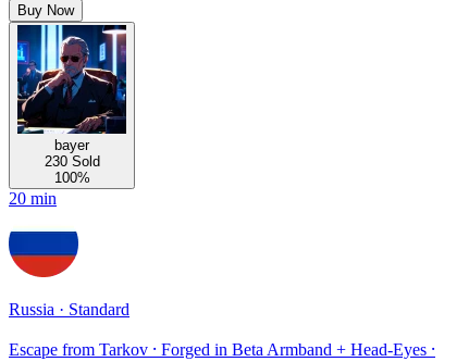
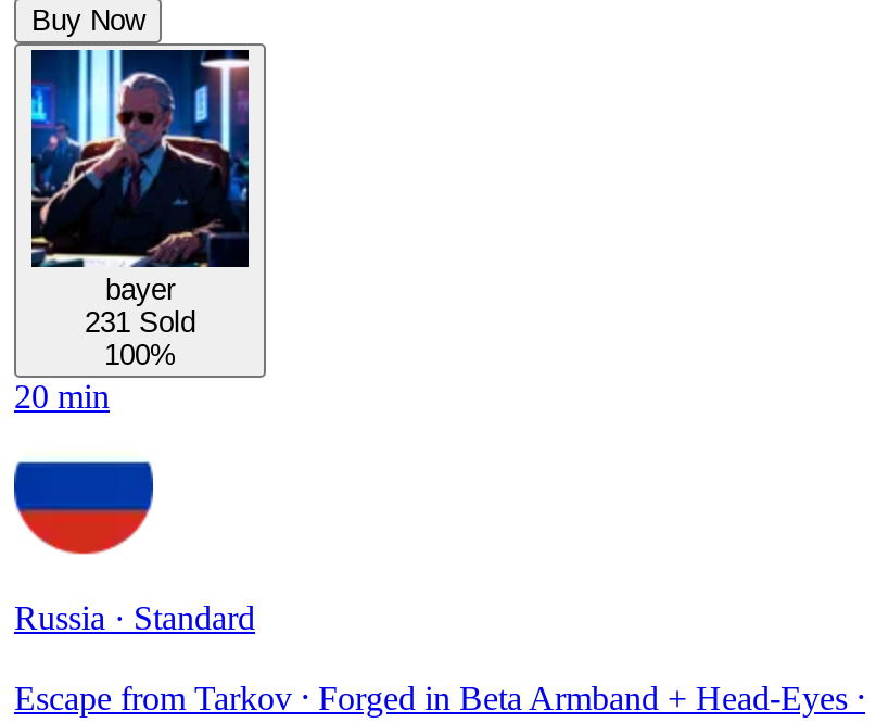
[44,154,100,170] 230 Sold -> [85,307,195,339] 231 Sold

